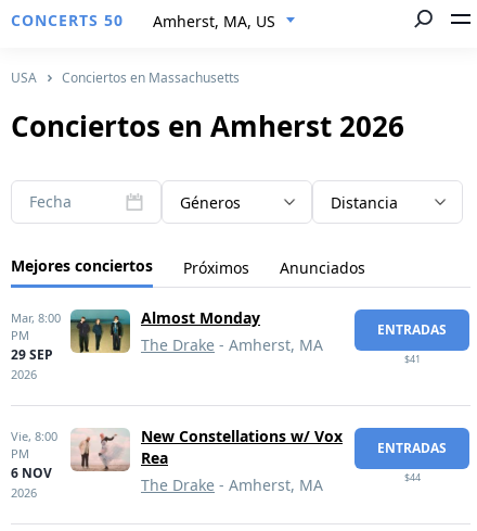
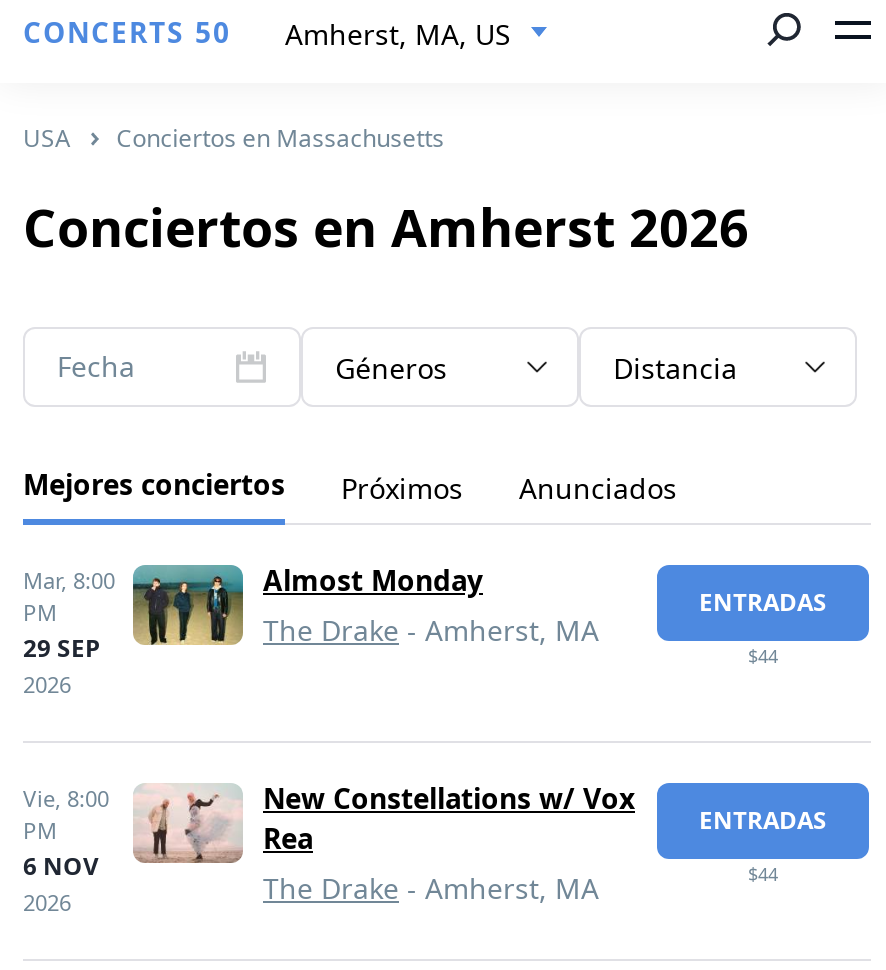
[404,352,420,366] $41 -> [748,643,778,669] $44

